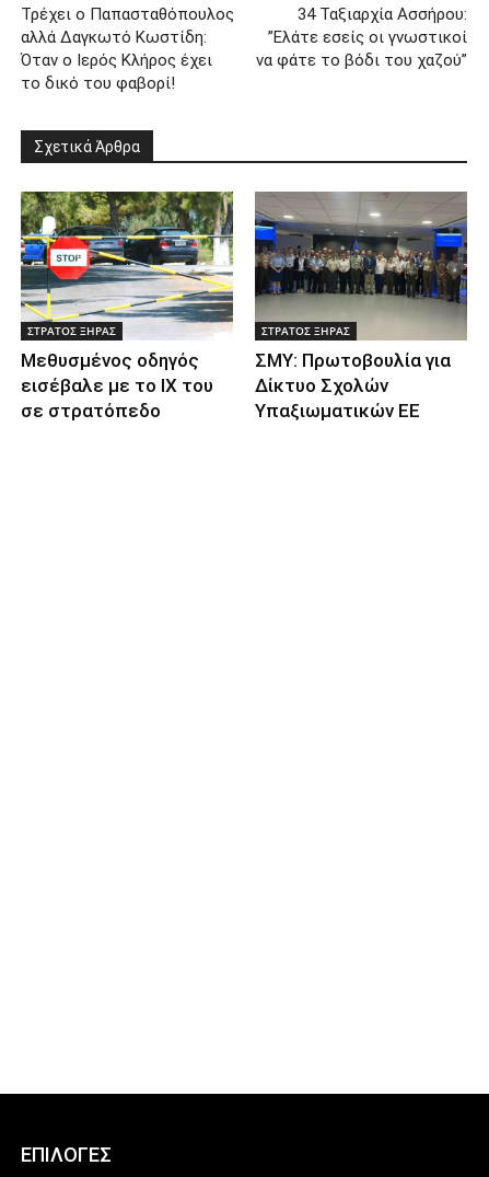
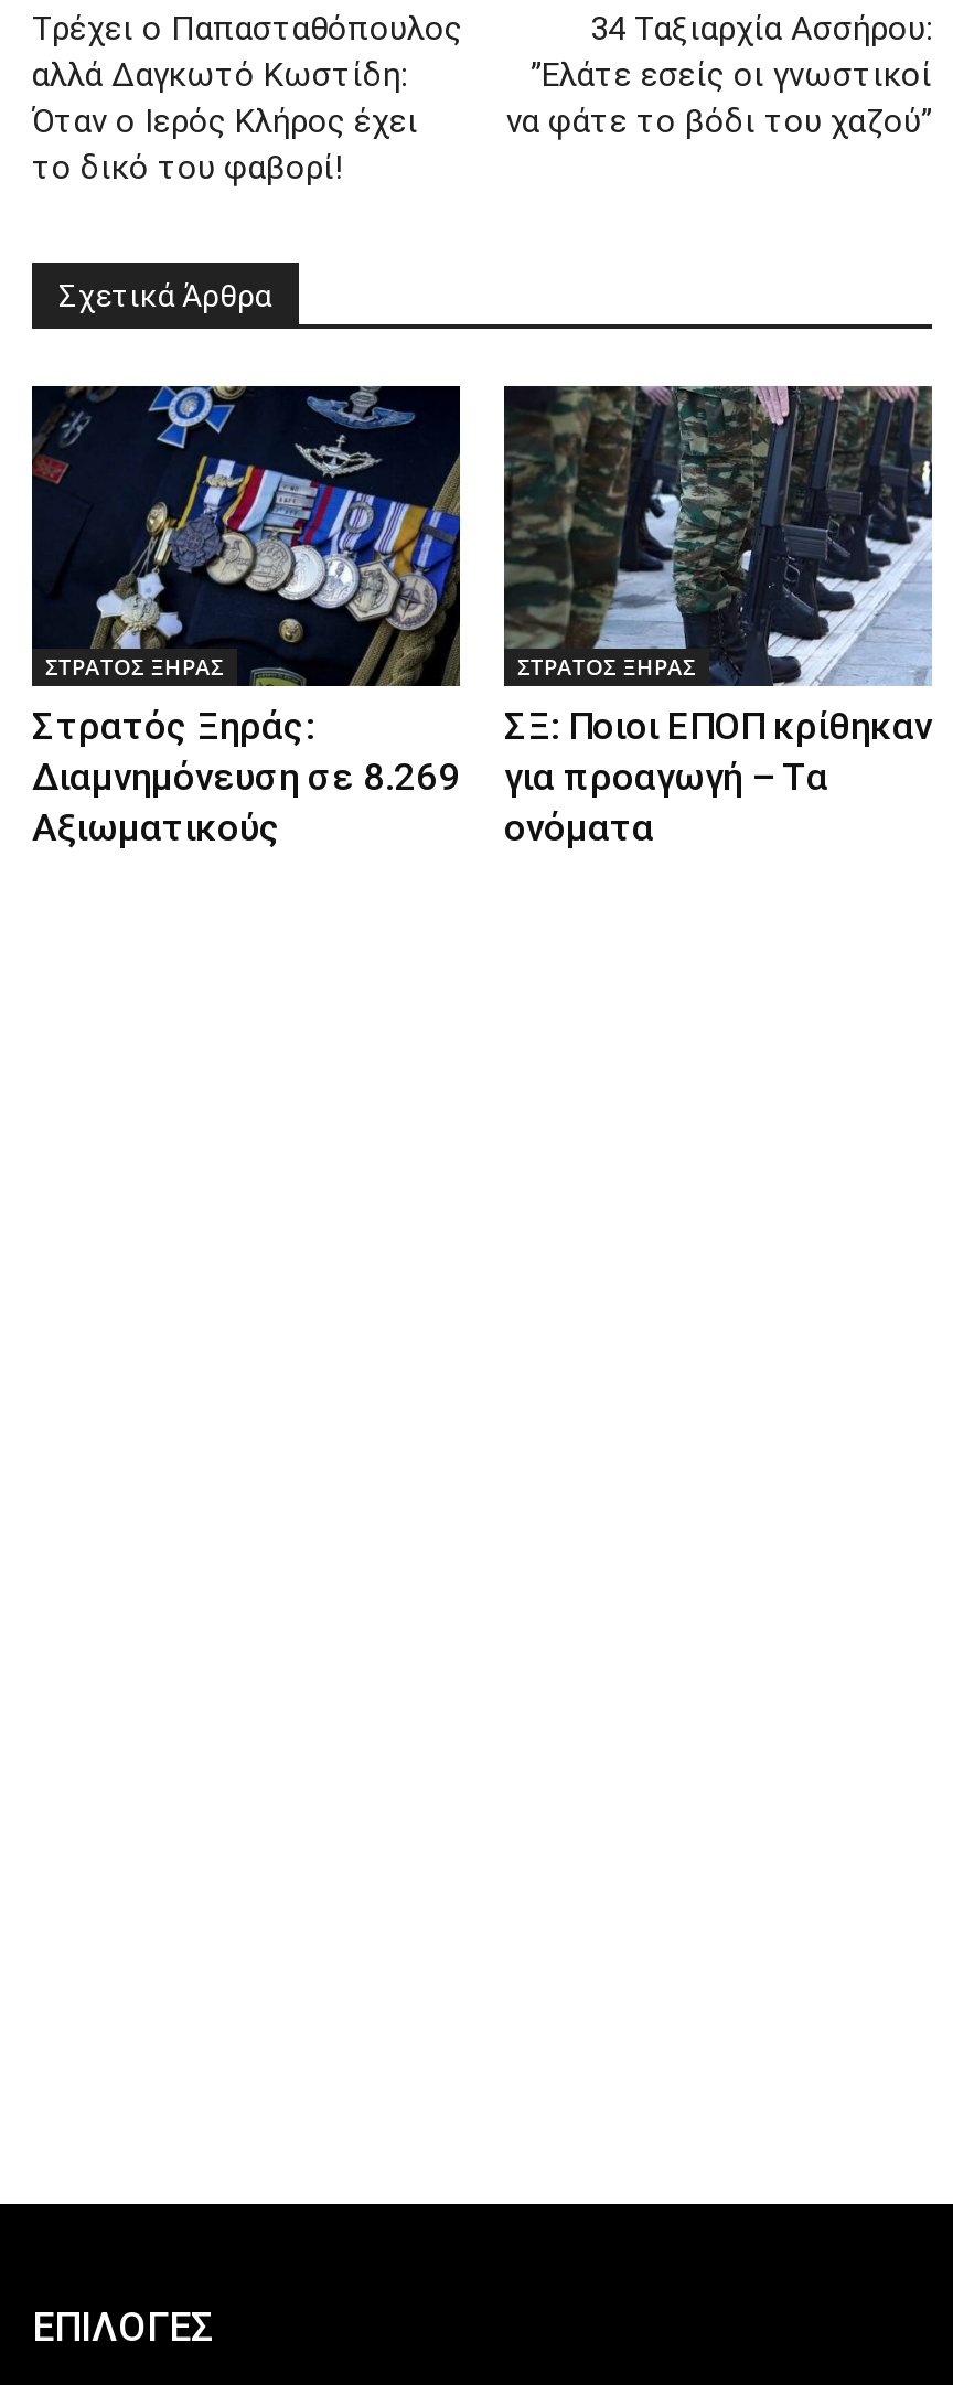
[20,191,234,421] [image] | Μεθυσμένος οδηγός | εισέβαλε με το ΙΧ του | σε στρατόπεδο -> [30,384,462,849] [image] | Στρατός Ξηράς: | Διαμνημόνευση σε 8.269 | Αξιωματικούς
[254,192,468,421] [image] | ΣΜΥ: Πρωτοβουλία για | Δίκτυο Σχολών | Υπαξιωματικών ΕΕ -> [502,384,932,849] [image] | ΣΞ: Ποιοι ΕΠΟΠ κρίθηκαν | για προαγωγή – Τα | ονόματα

